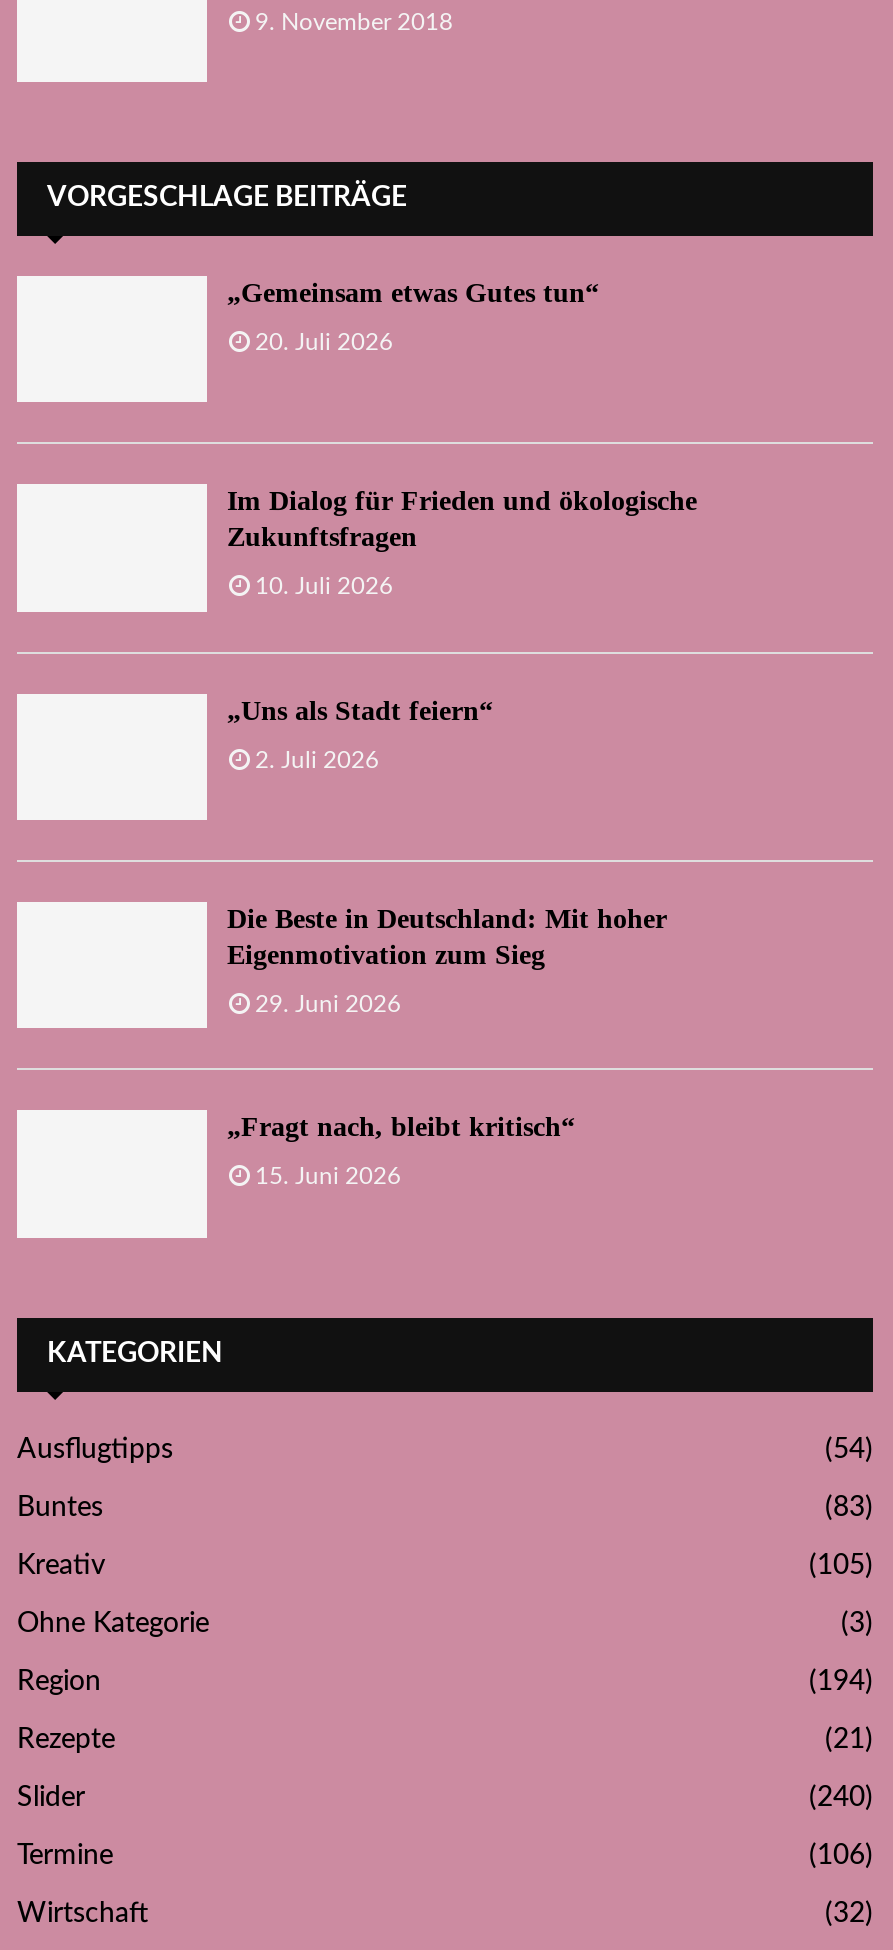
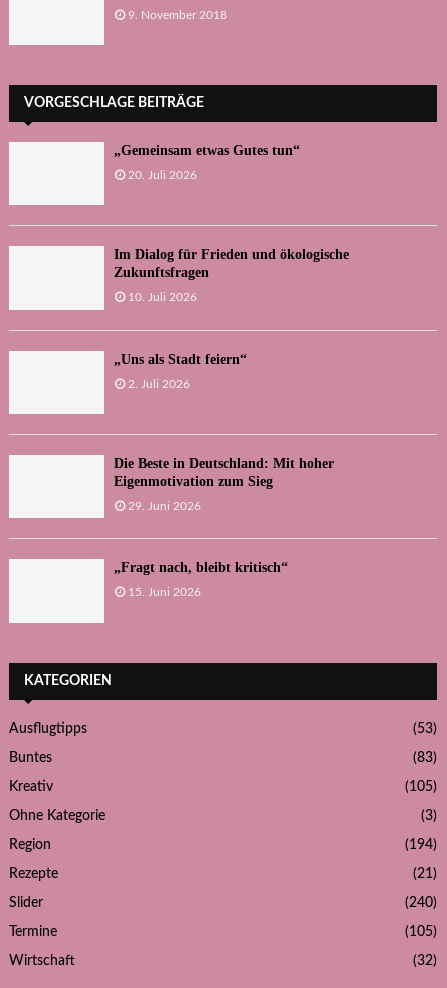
[825,1435,873,1463] (54) -> [413,721,437,735] (53)
[809,1841,873,1869] (106) -> [405,924,437,938] (105)

